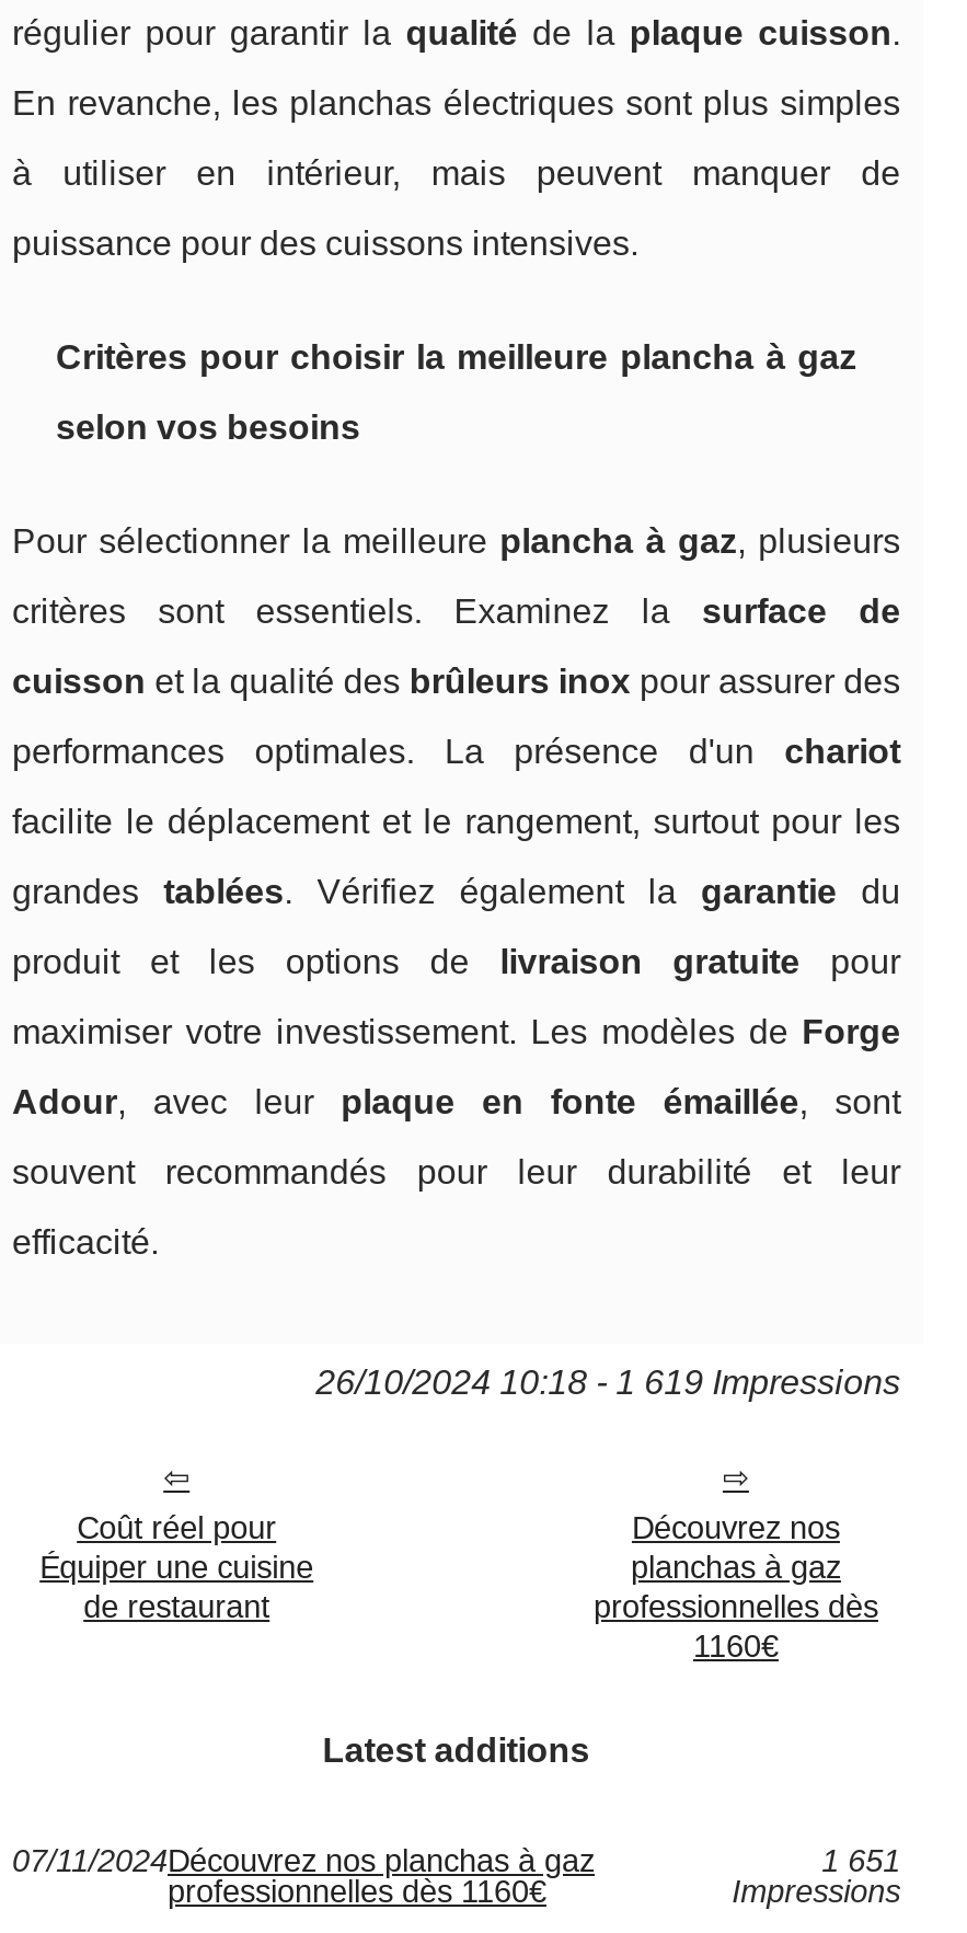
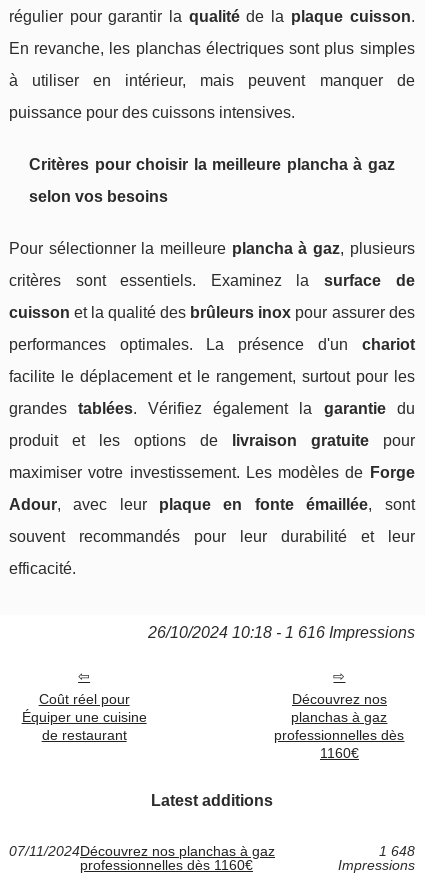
[316,1364,900,1401] 26/10/2024 10:18 - 1 619 Impressions -> [148,624,415,641] 26/10/2024 10:18 - 1 616 Impressions
[822,1844,900,1879] 1 651 -> [379,843,415,859] 1 648

